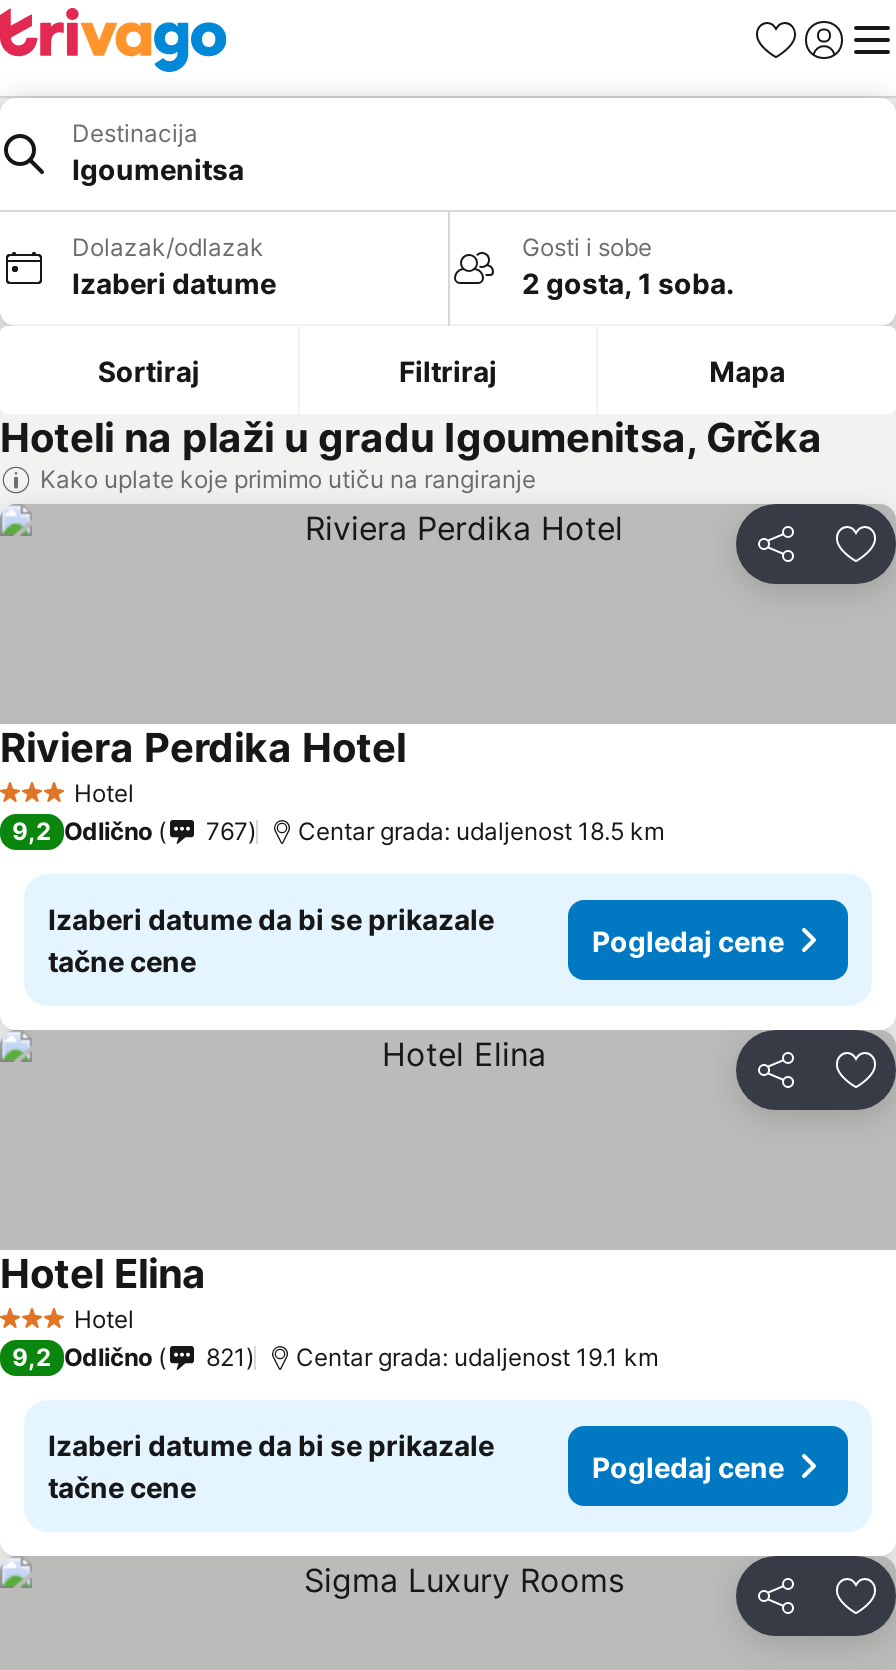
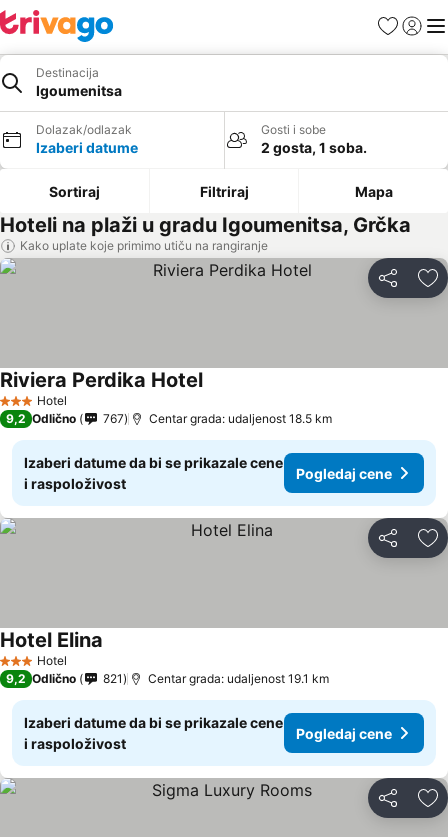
[48,902,494,978] Izaberi datume da bi se prikazale | tačne cene -> [24,454,283,492] Izaberi datume da bi se prikazale cene | i raspoloživost
[48,1428,494,1504] Izaberi datume da bi se prikazale | tačne cene -> [24,714,283,752] Izaberi datume da bi se prikazale cene | i raspoloživost

